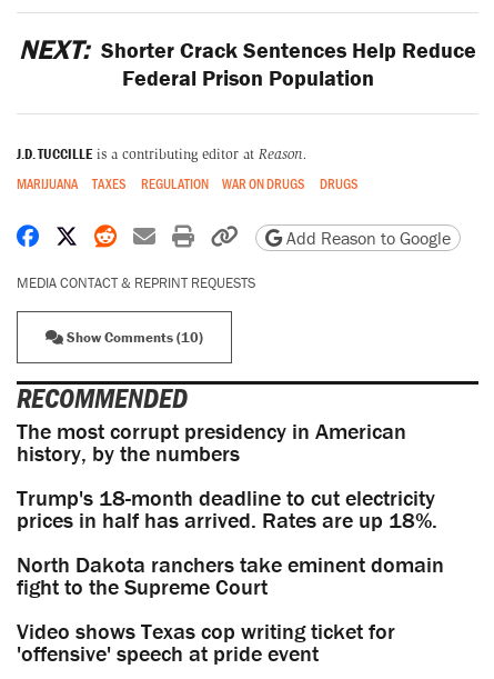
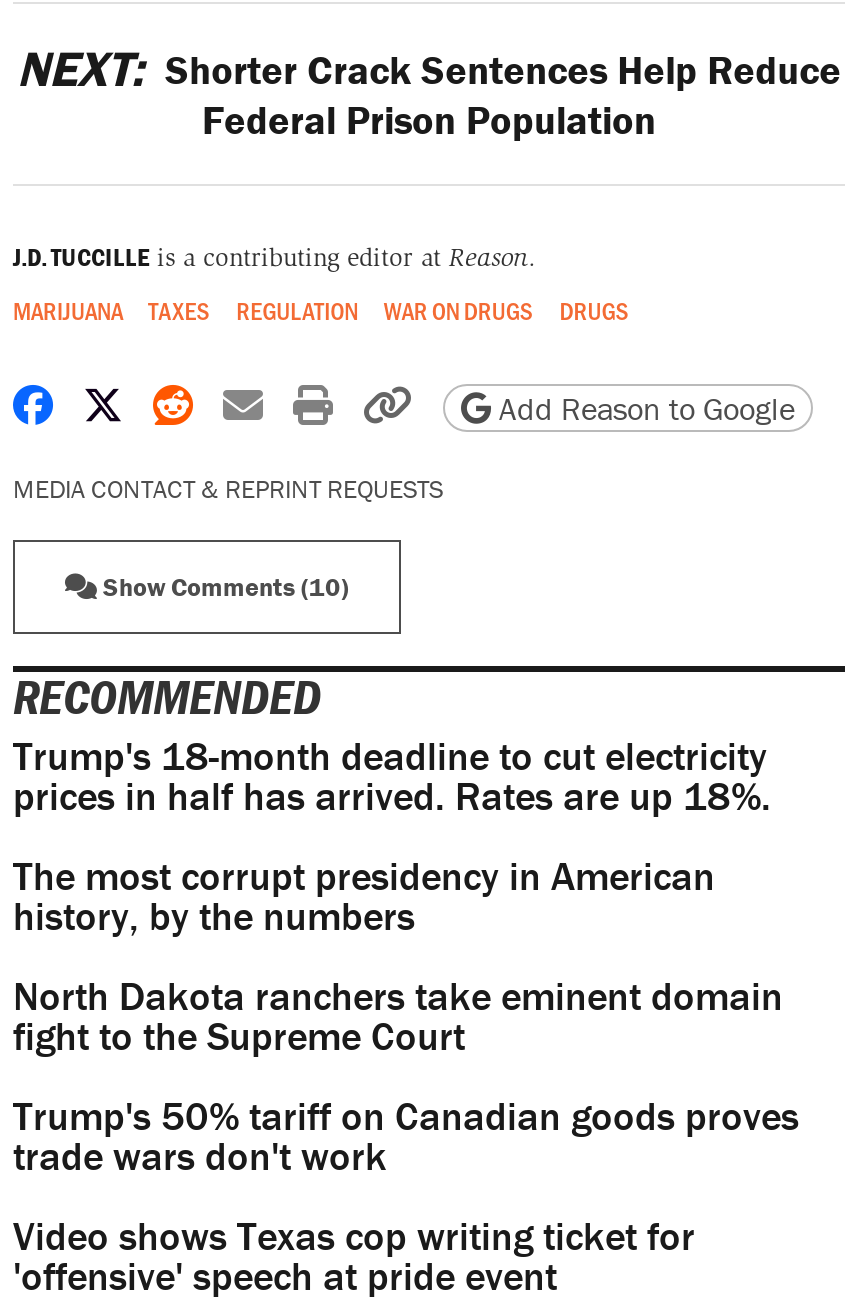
moved [17,484,437,534] -> [13,731,771,821]: Trump's 18-month deadline to cut electricity | prices in half has arrived. Rates are up 18%.
none -> [13,1091,799,1181] Trump's 50% tariff on Canadian goods proves | trade wars don't work

